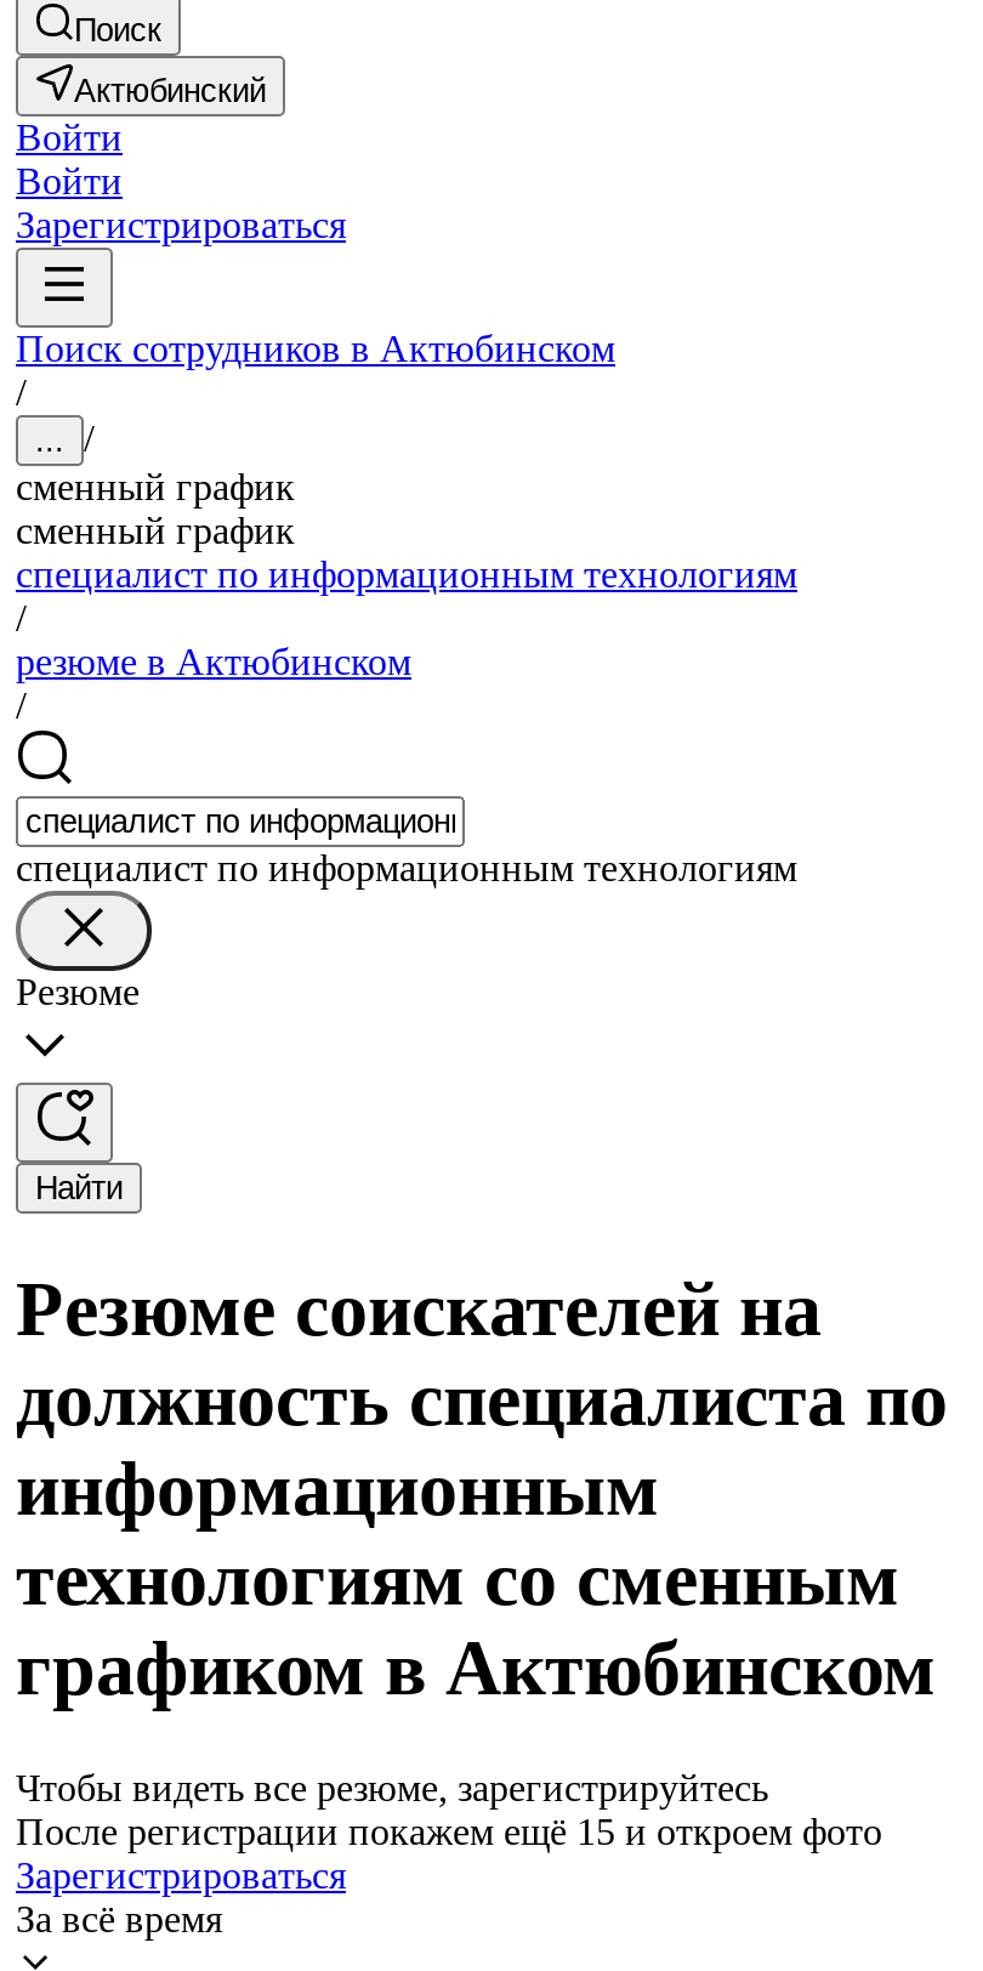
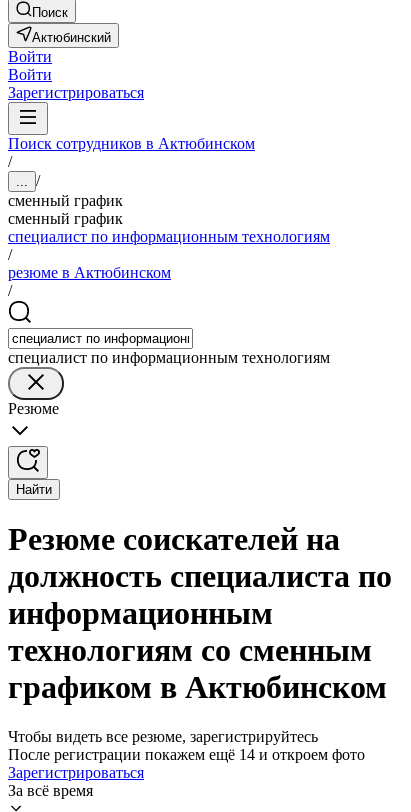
[16,1811,882,1852] После регистрации покажем ещё 15 и откроем фото -> [8,746,365,763] После регистрации покажем ещё 14 и откроем фото

